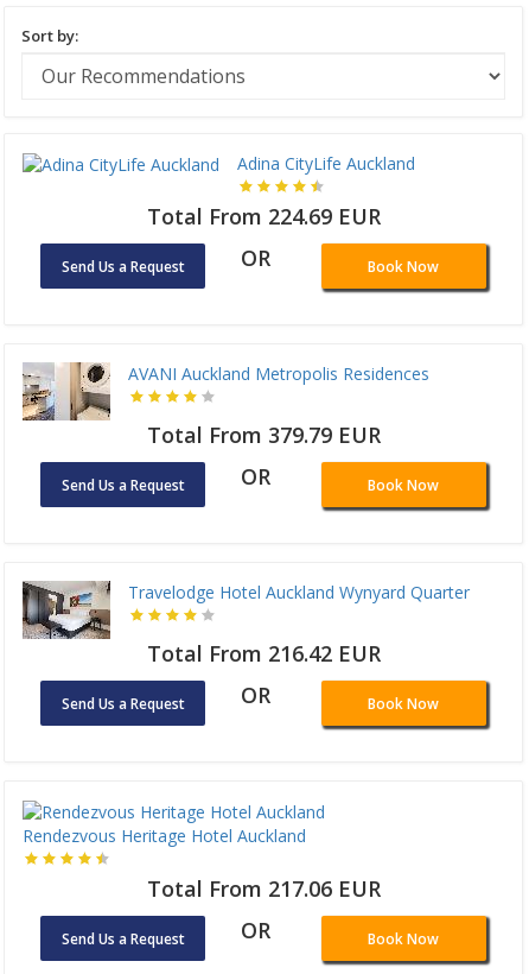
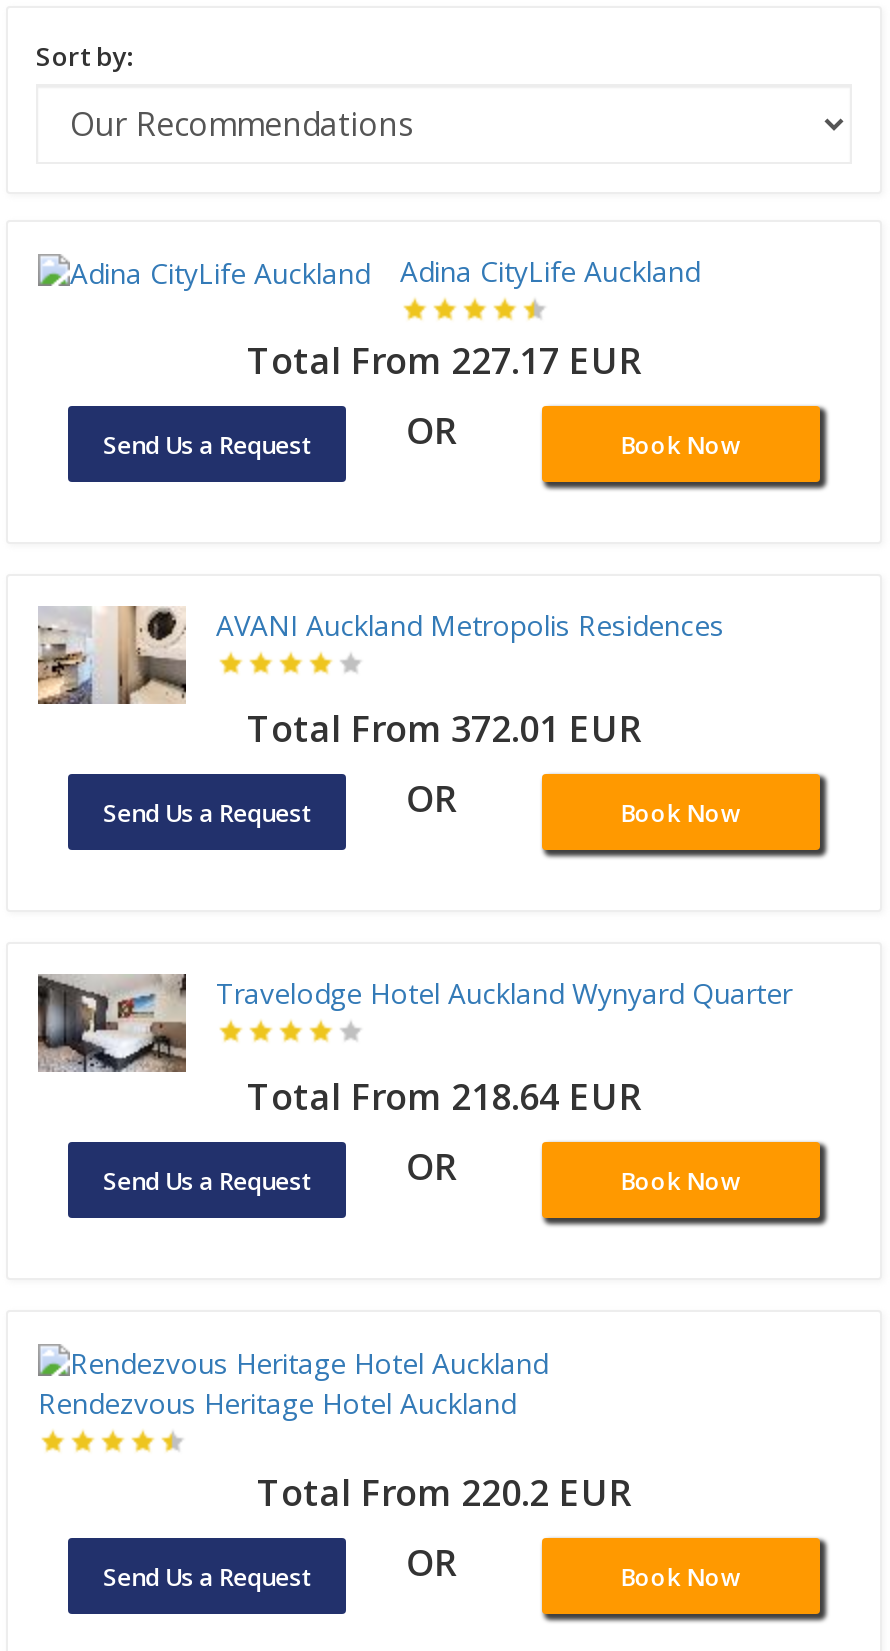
[146,202,380,231] Total From 224.69 EUR -> [247,336,641,384] Total From 227.17 EUR
[146,421,380,449] Total From 379.79 EUR -> [247,704,641,752] Total From 372.01 EUR
[146,639,380,668] Total From 216.42 EUR -> [247,1072,641,1120] Total From 218.64 EUR
[146,875,380,903] Total From 217.06 EUR -> [257,1469,631,1517] Total From 220.2 EUR

